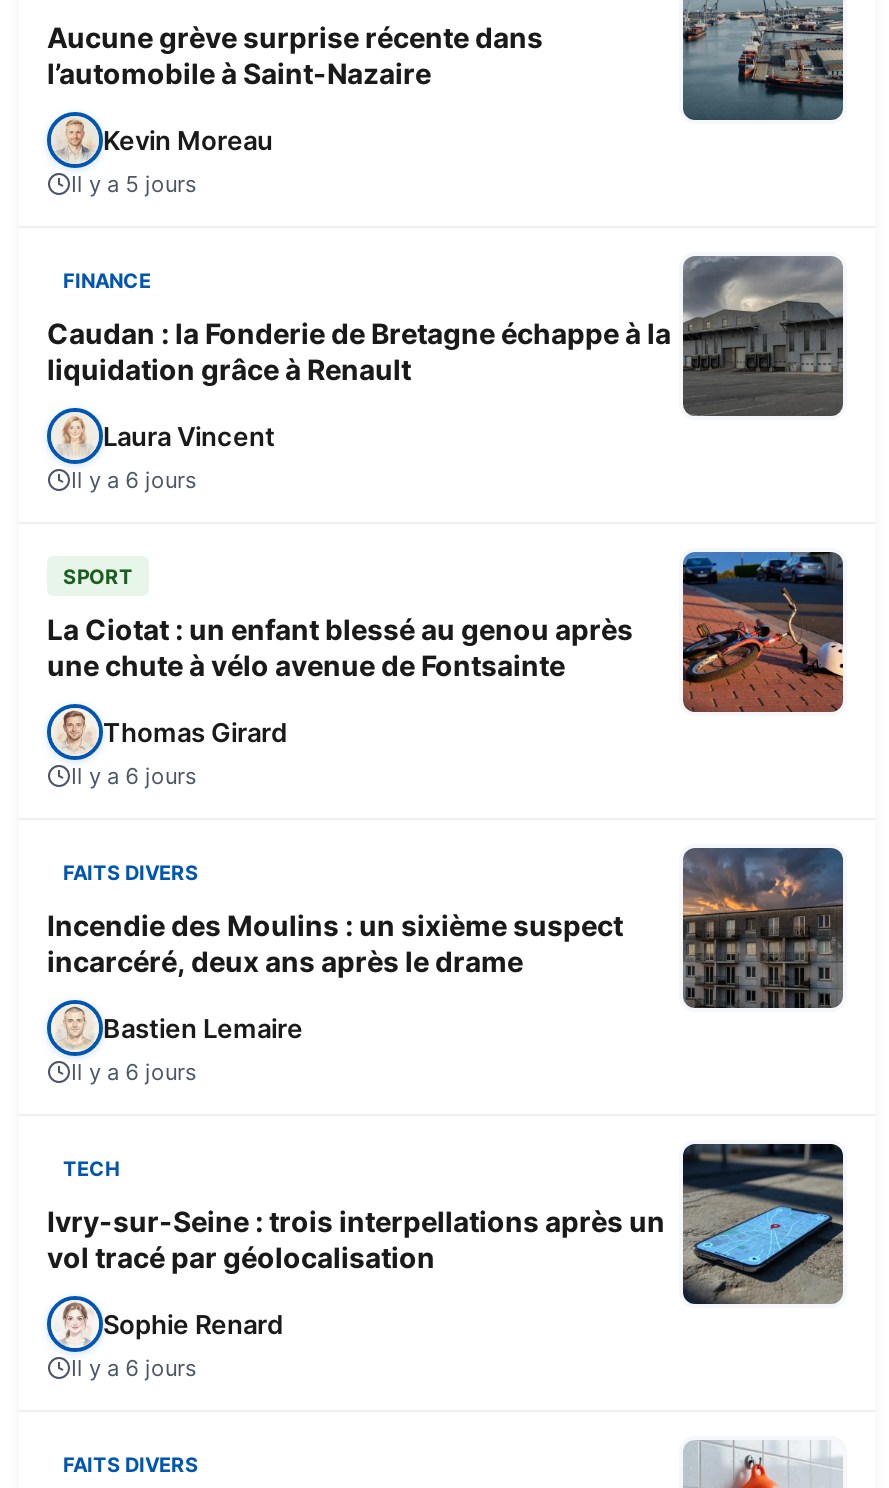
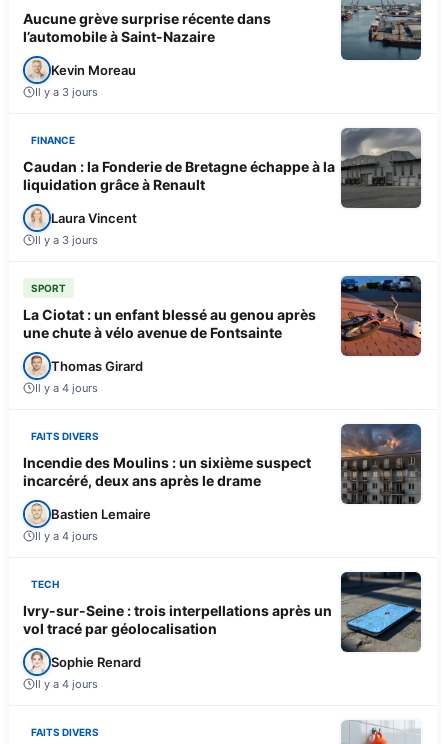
[71,169,197,197] Il y a 5 jours -> [35,85,98,99] Il y a 3 jours
[71,465,197,493] Il y a 6 jours -> [35,233,98,247] Il y a 3 jours
[71,761,197,789] Il y a 6 jours -> [35,381,98,395] Il y a 4 jours
[71,1057,197,1085] Il y a 6 jours -> [35,529,98,543] Il y a 4 jours
[71,1353,197,1381] Il y a 6 jours -> [35,677,98,691] Il y a 4 jours

